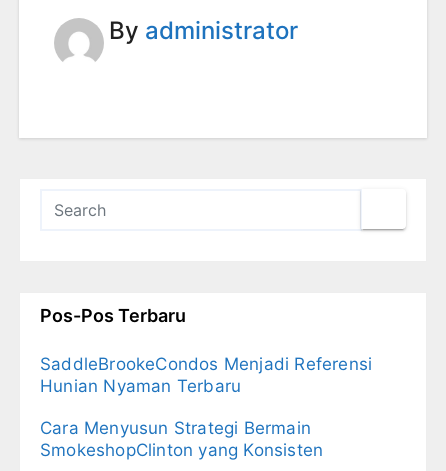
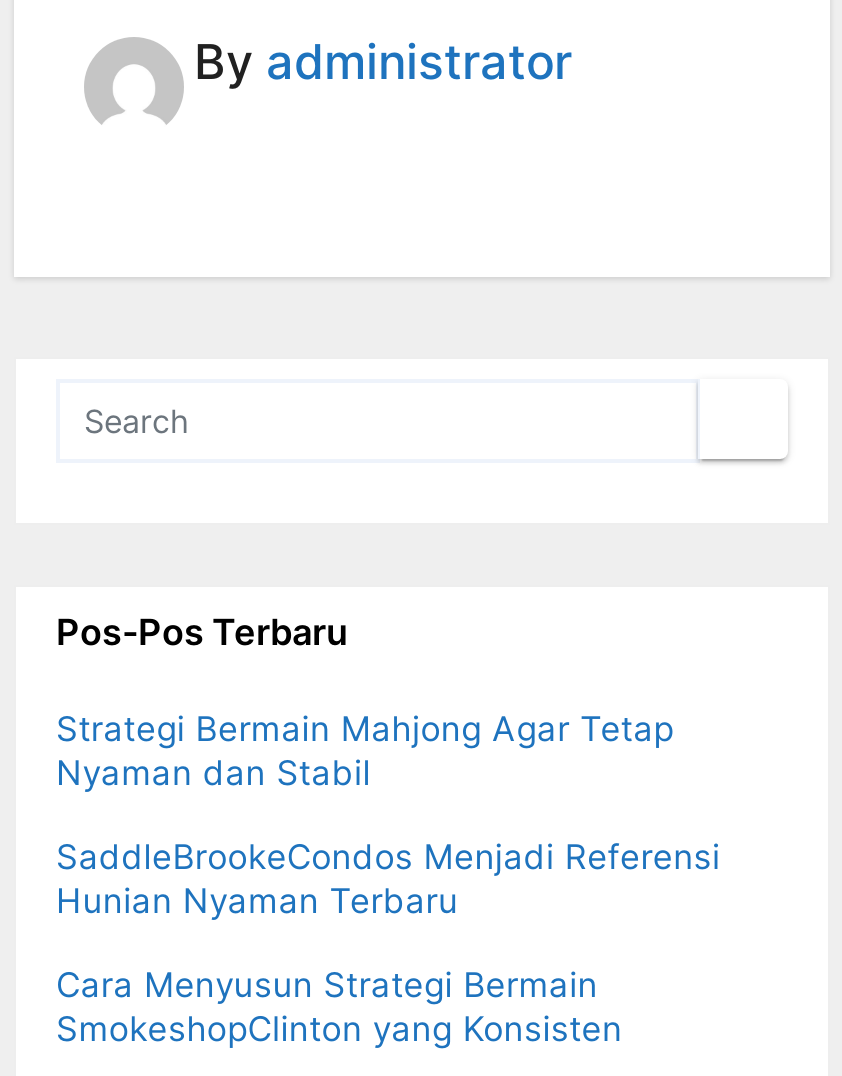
none -> [56,709,674,793] Strategi Bermain Mahjong Agar Tetap | Nyaman dan Stabil

